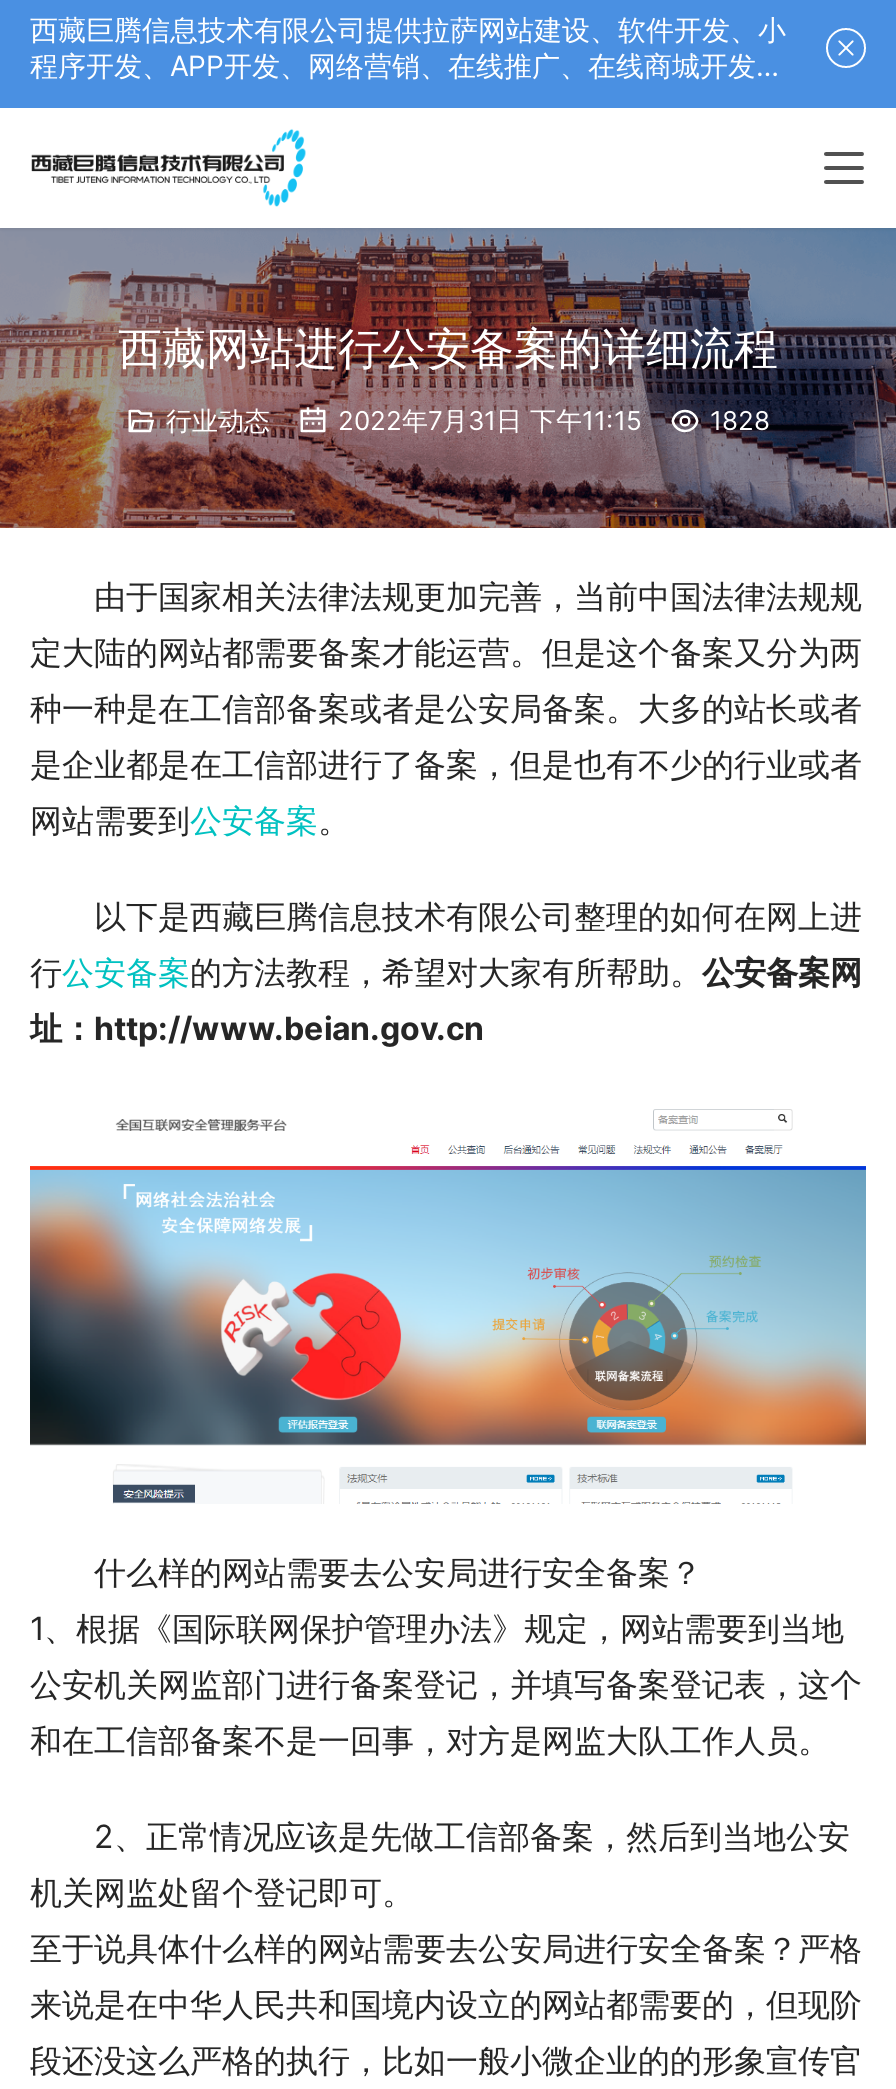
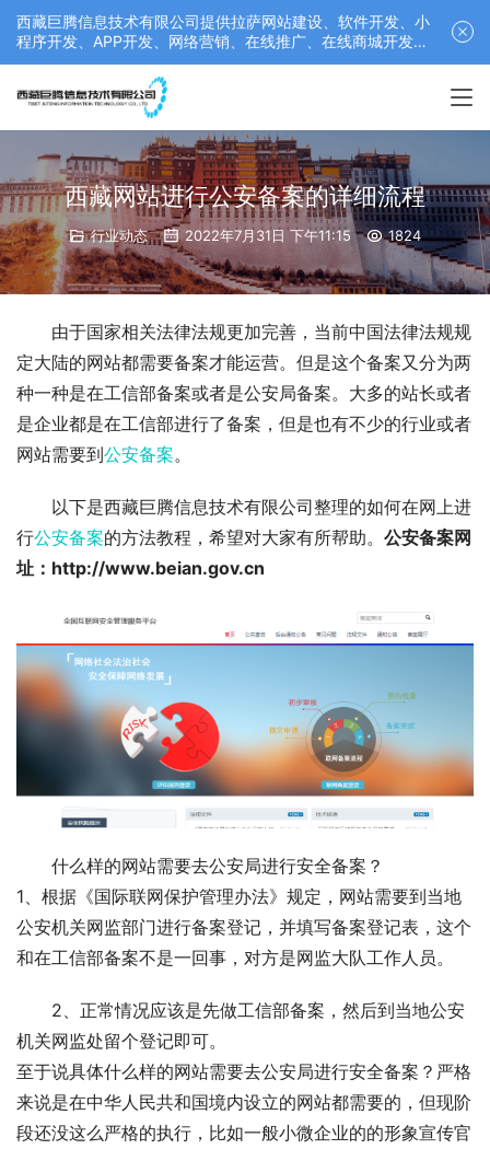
[166,404,770,436] 行业动态 2022年7月31日 下午11:15 1828 -> [91,227,421,244] 行业动态 2022年7月31日 下午11:15 1824

